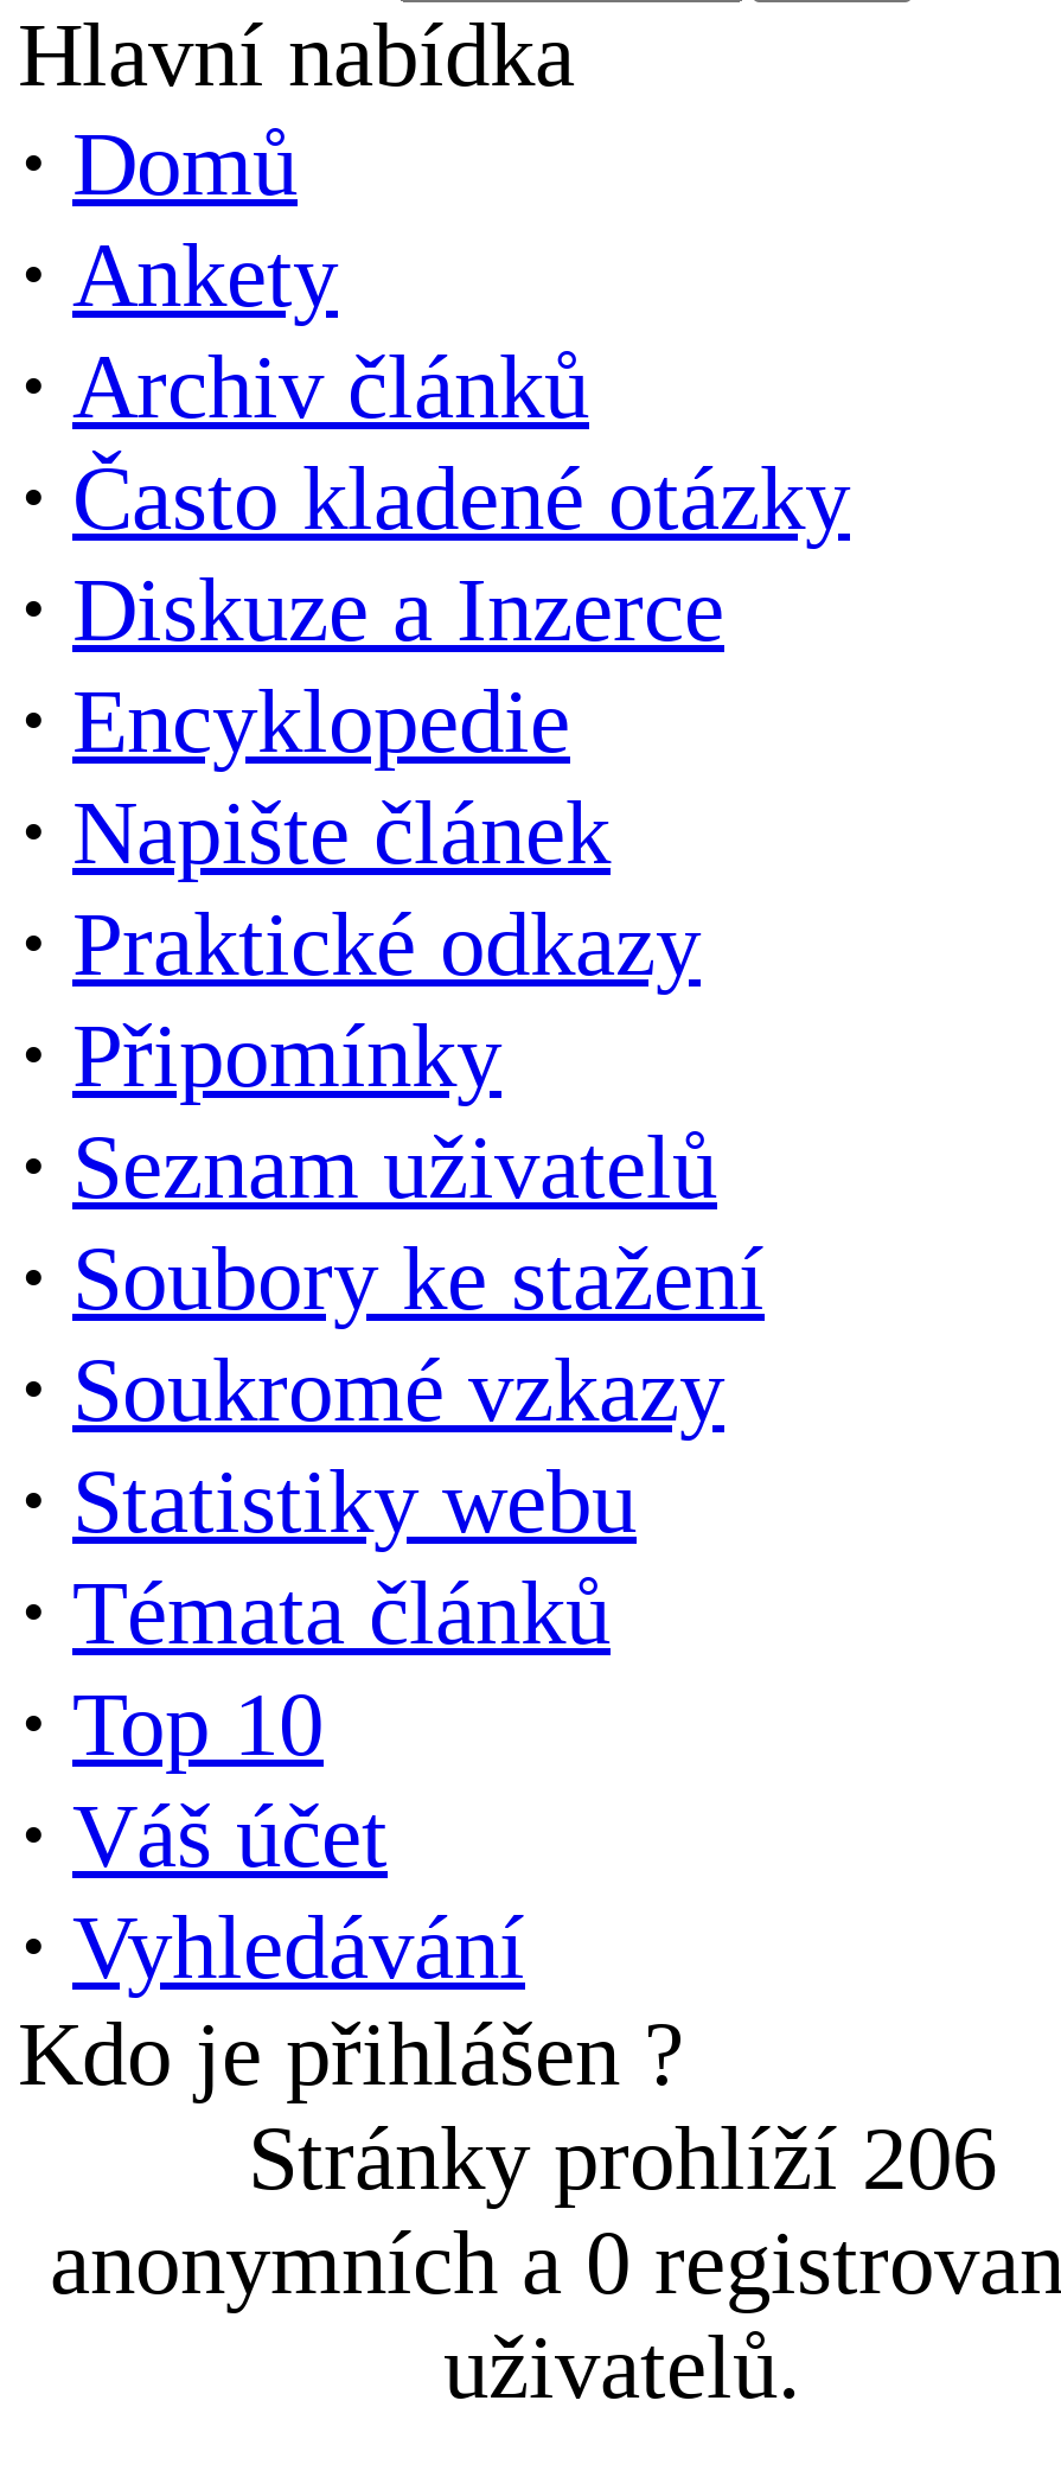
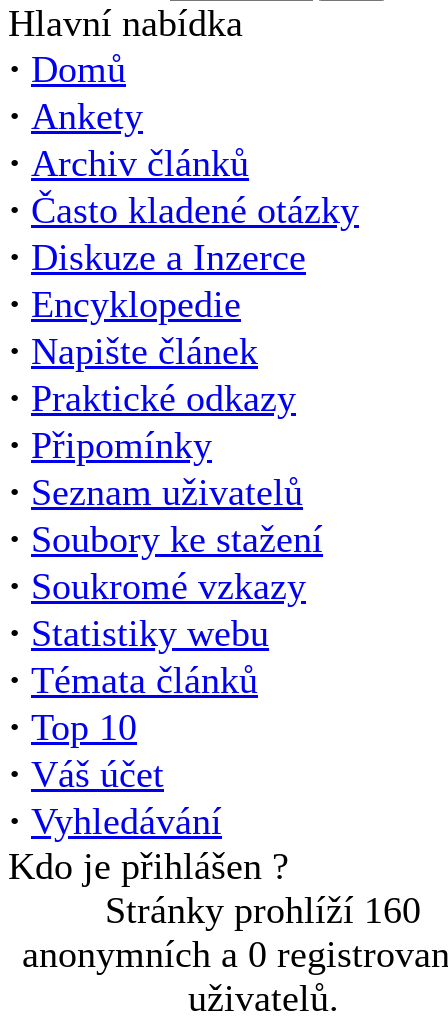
[248,2108,997,2208] Stránky prohlíží 206 -> [105,889,421,931] Stránky prohlíží 160

